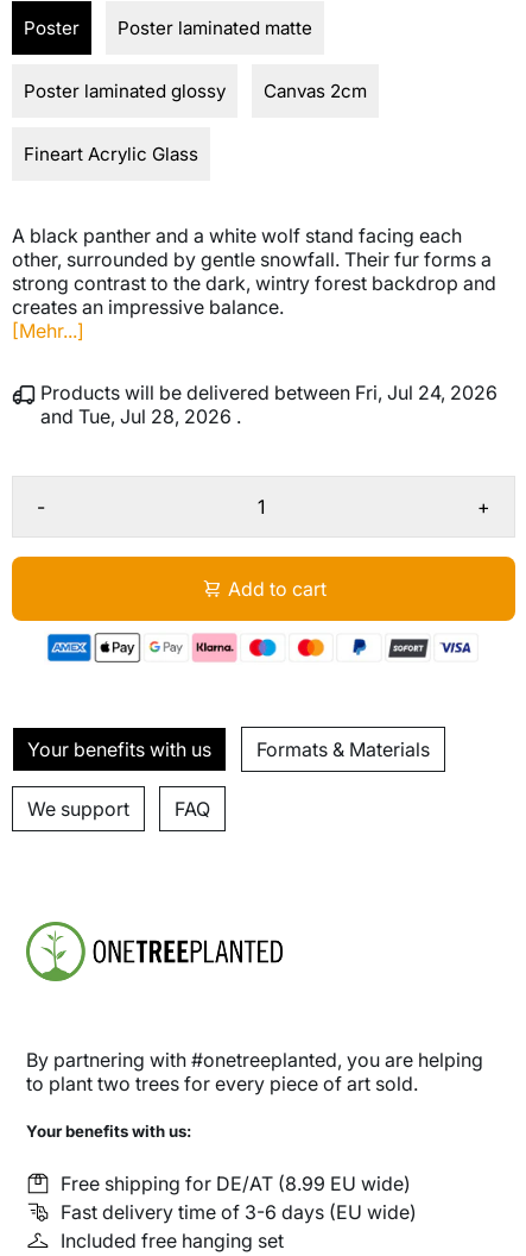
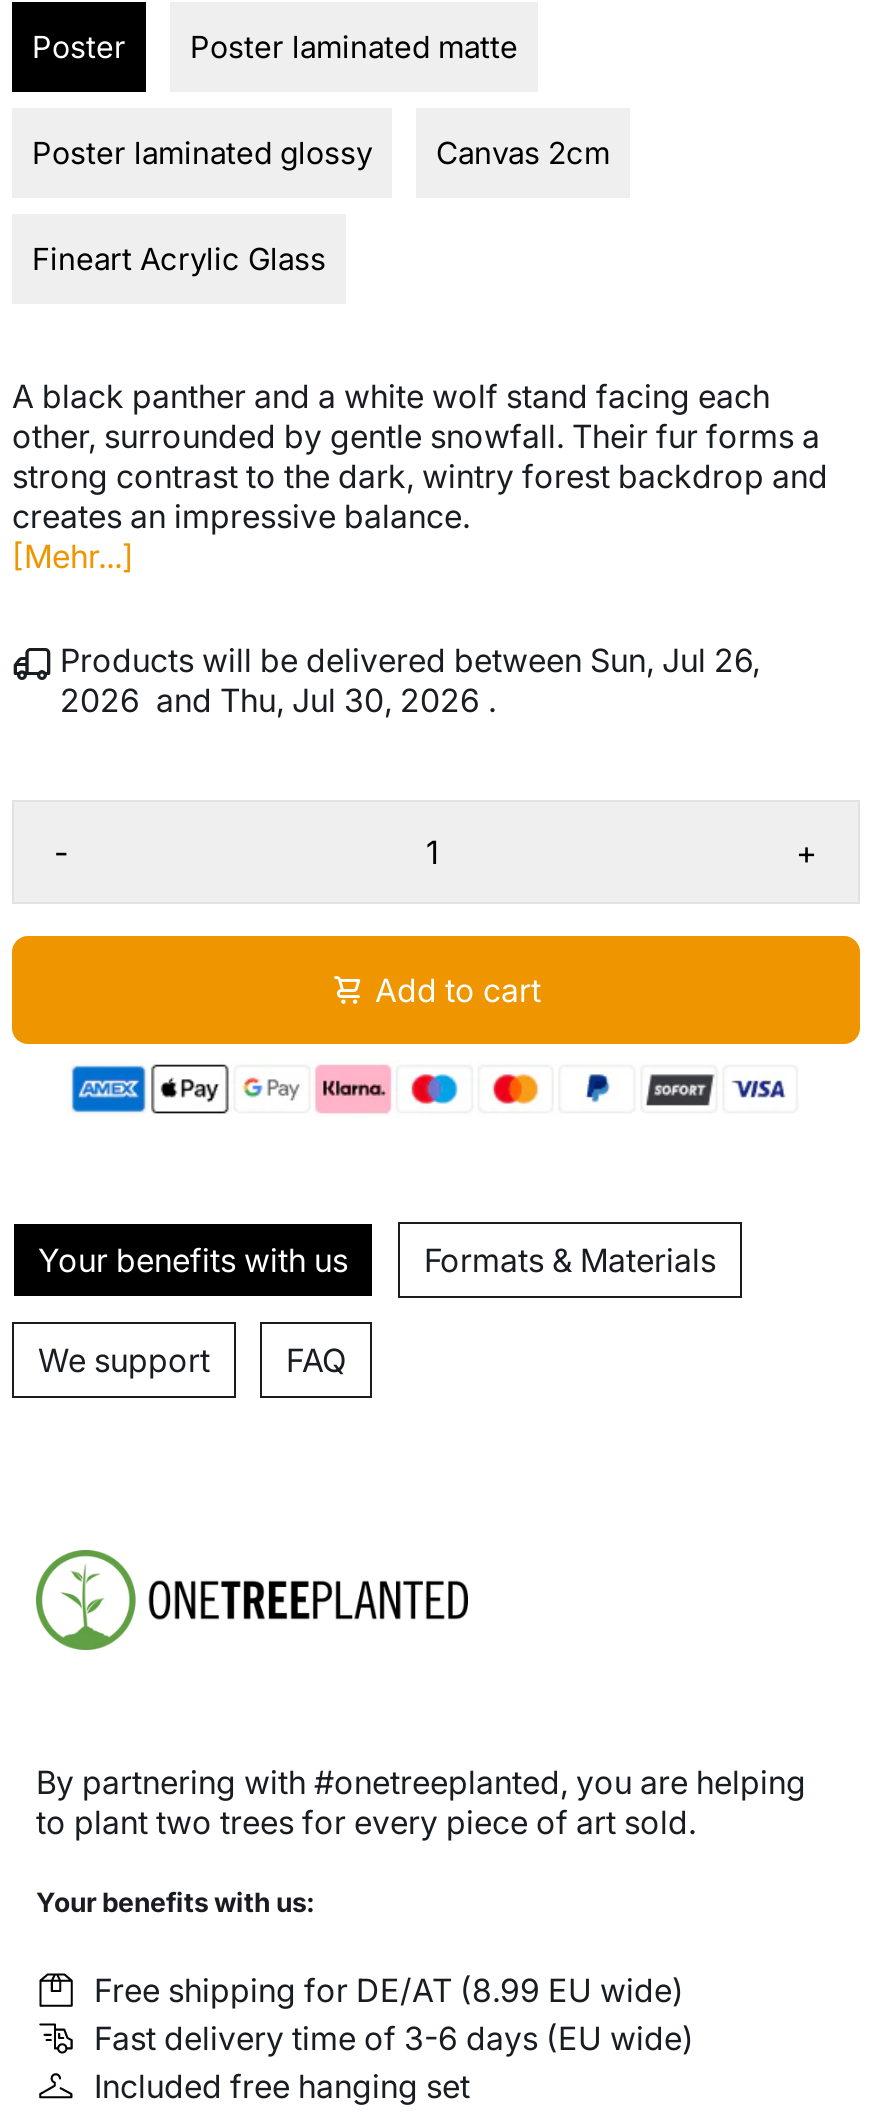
[40,380,498,428] Products will be delivered between Fri, Jul 24, 2026 | and Tue, Jul 28, 2026 . -> [60,640,760,720] Products will be delivered between Sun, Jul 26, | 2026 and Thu, Jul 30, 2026 .

